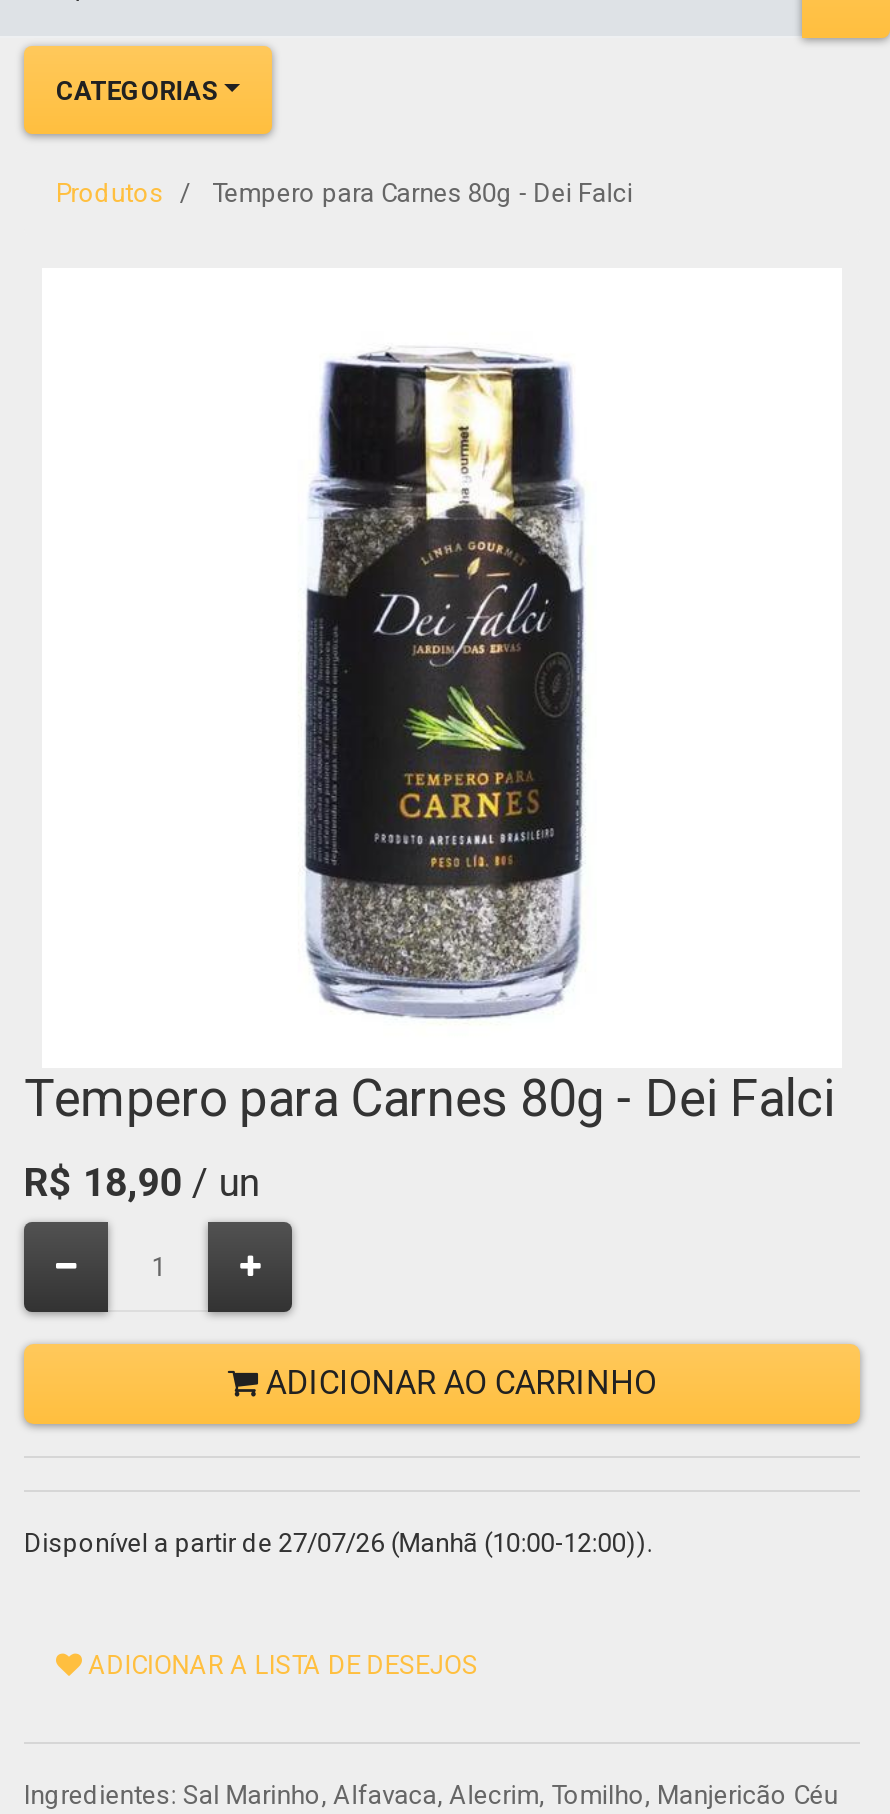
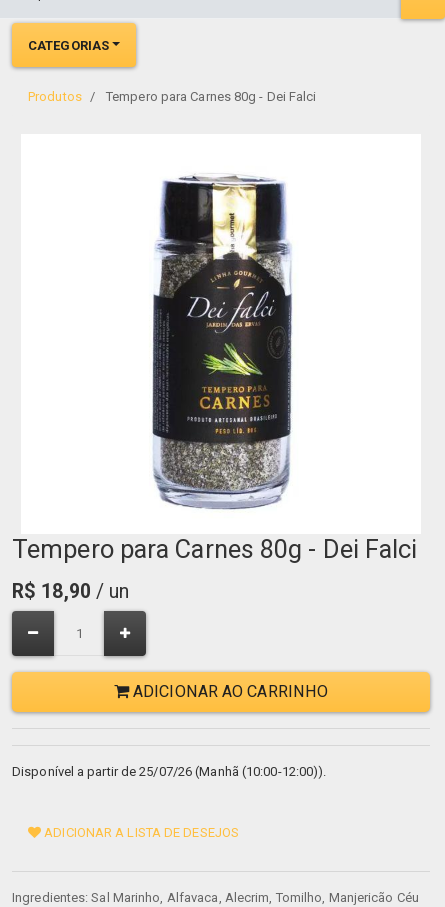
[24,1528,653,1558] Disponível a partir de 27/07/26 (Manhã (10:00-12:00)). -> [12,764,326,779] Disponível a partir de 25/07/26 (Manhã (10:00-12:00)).

